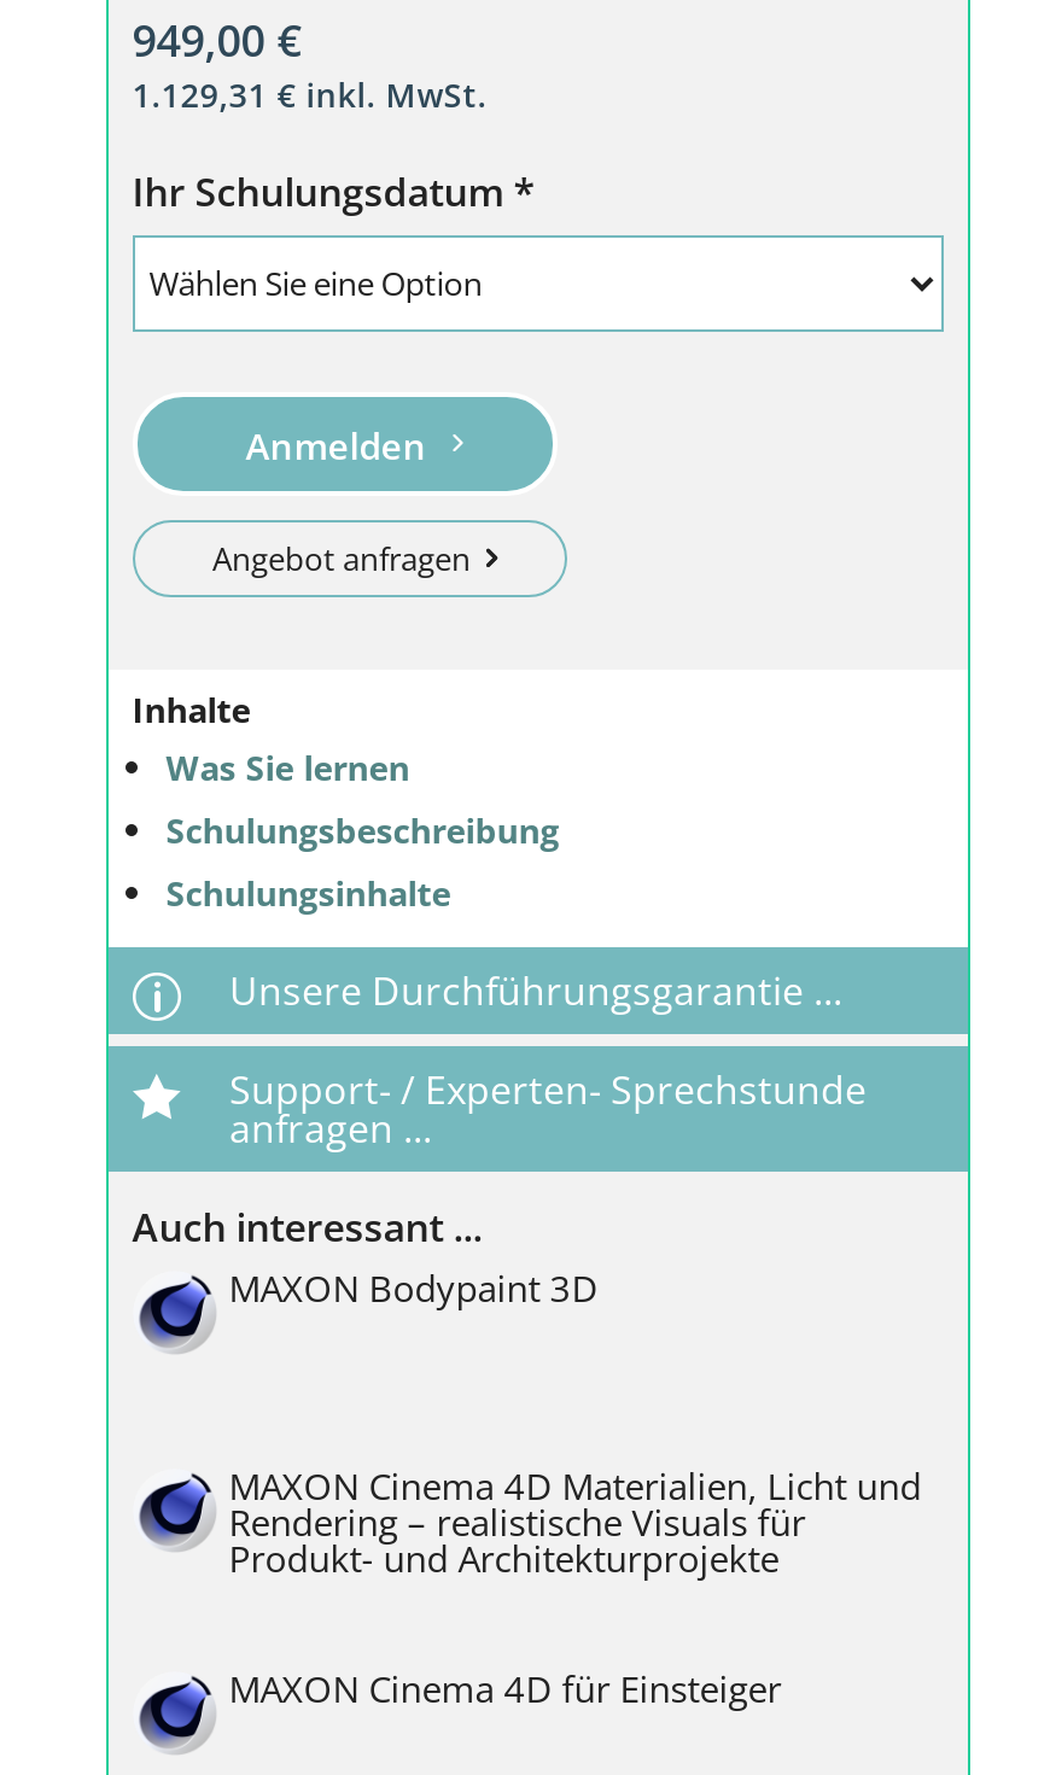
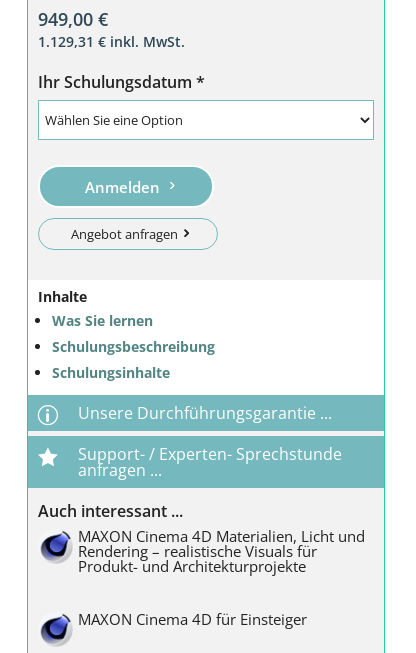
[229,1263,598,1311] MAXON Bodypaint 3D -> none

